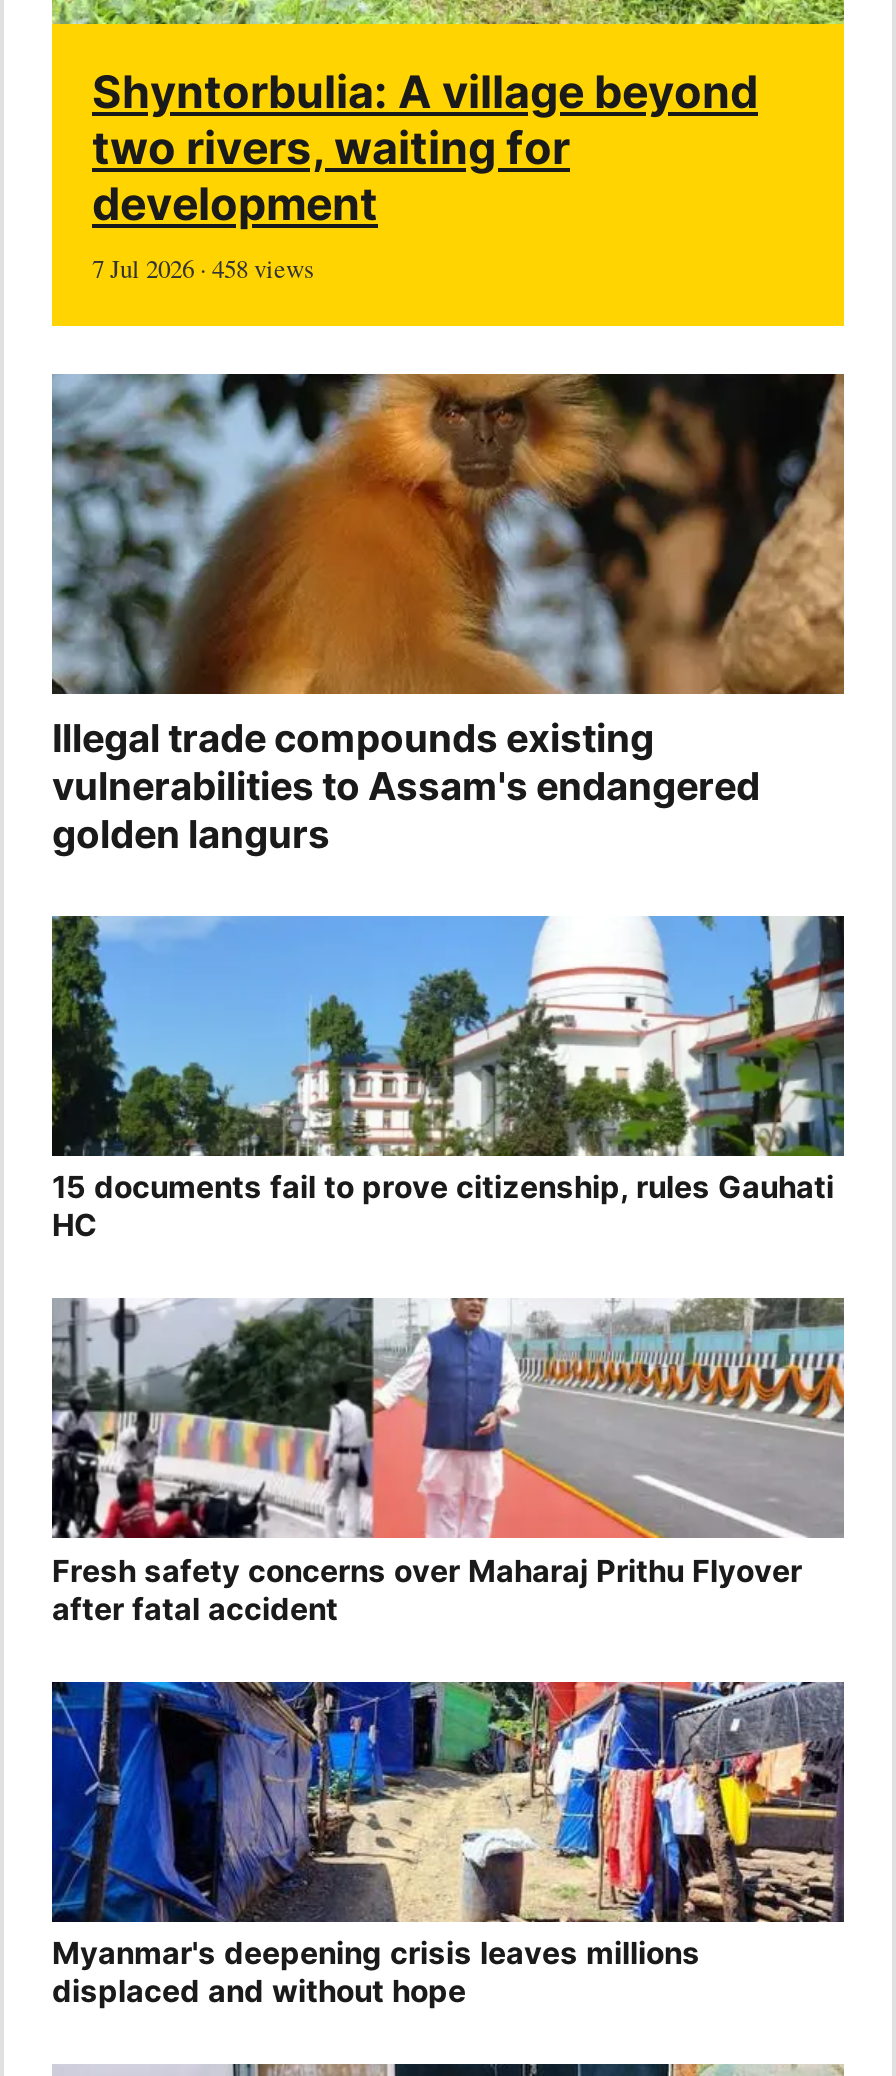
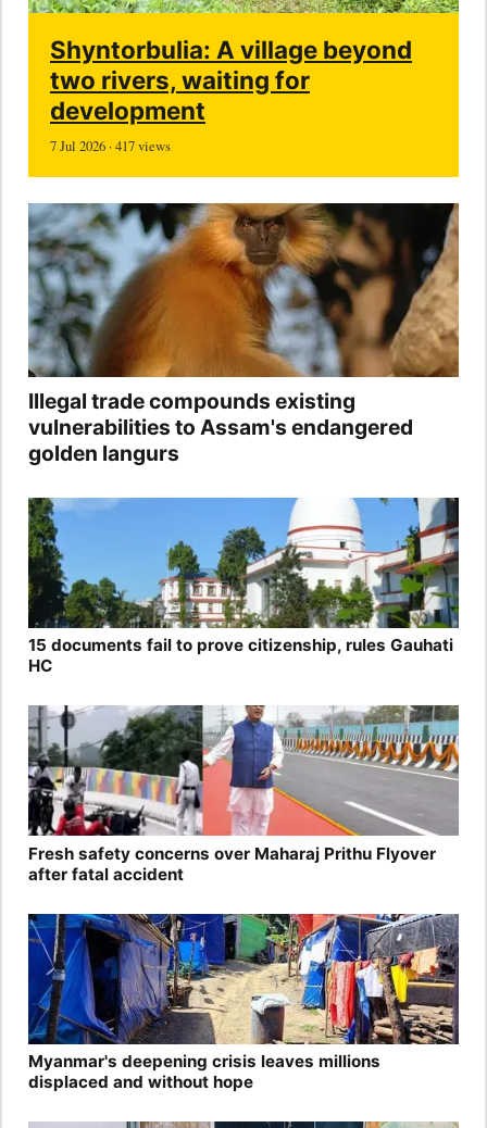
[92,250,314,286] 7 Jul 2026 · 458 views -> [50,136,171,156] 7 Jul 2026 · 417 views

